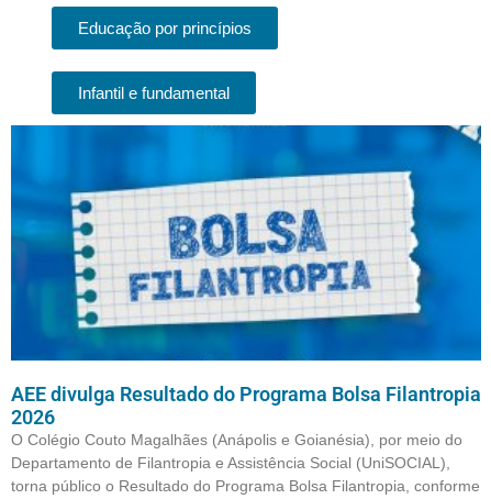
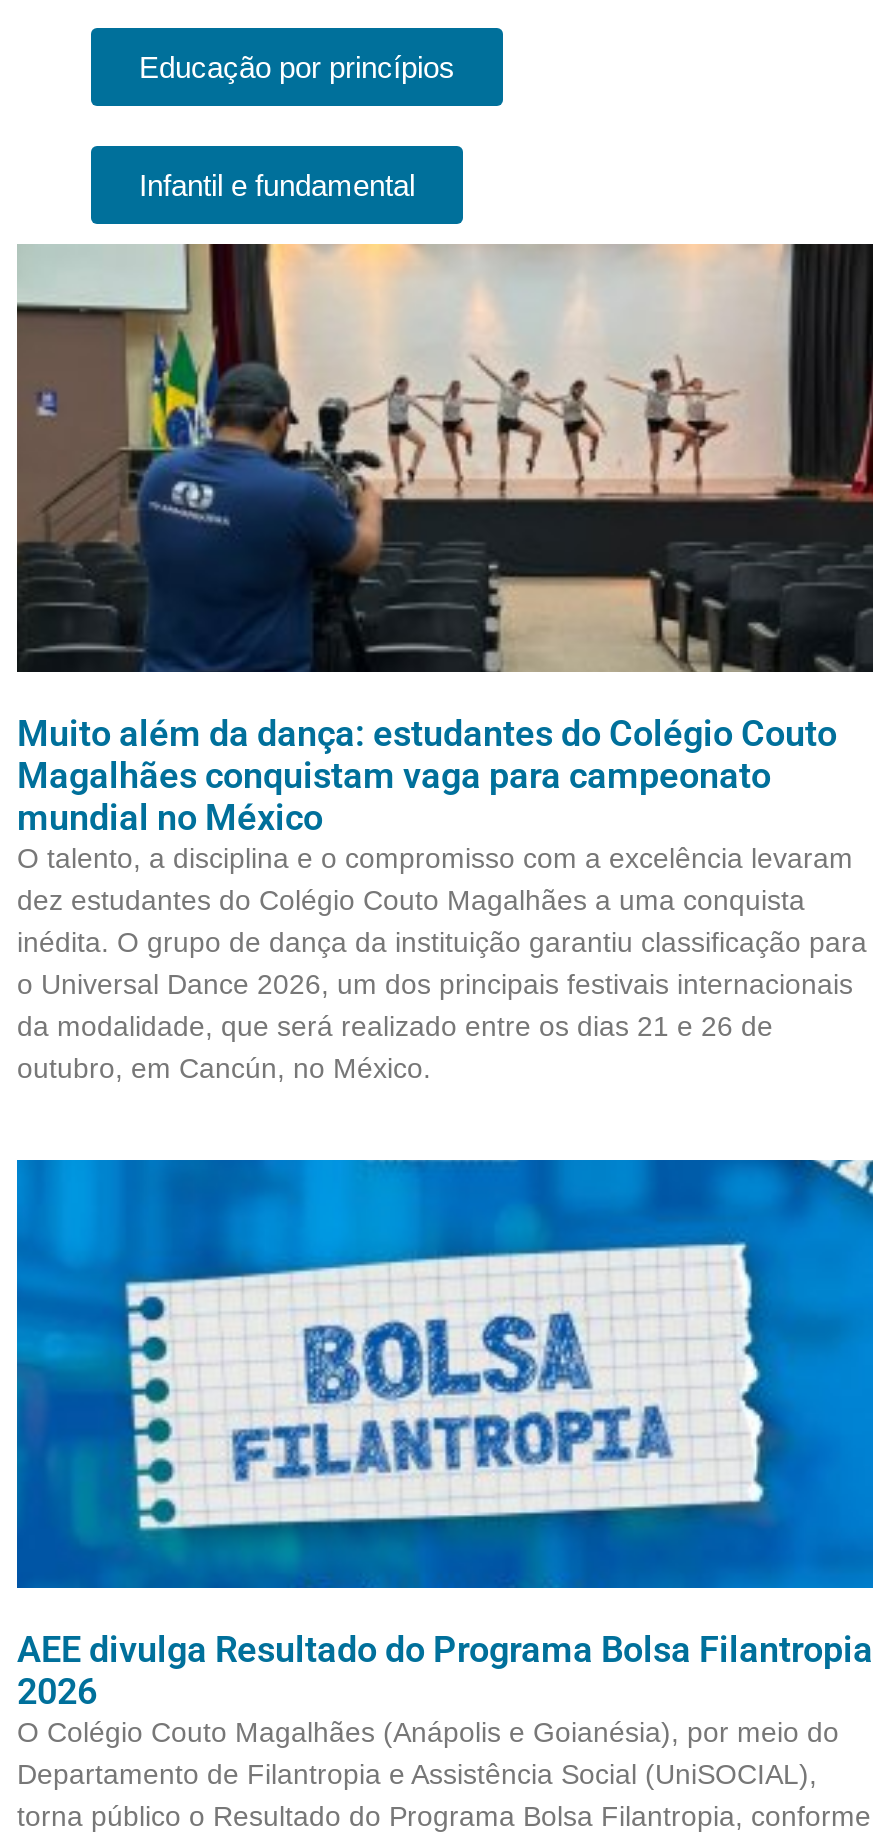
none -> [15,242,875,1085] [image] | Muito além da dança: estudantes do Colégio Couto | Magalhães conquistam vaga para campeonato | mundial no México | O talento, a disciplina e o compromisso com a excelência levaram | dez estudantes do Colégio Couto Magalhães a uma conquista | inédita. O grupo de dança da instituição garantiu classificação para | o Universal Dance 2026, um dos principais festivais internacionais | da modalidade, que será realizado entre os dias 21 e 26 de | outubro, em Cancún, no México.

